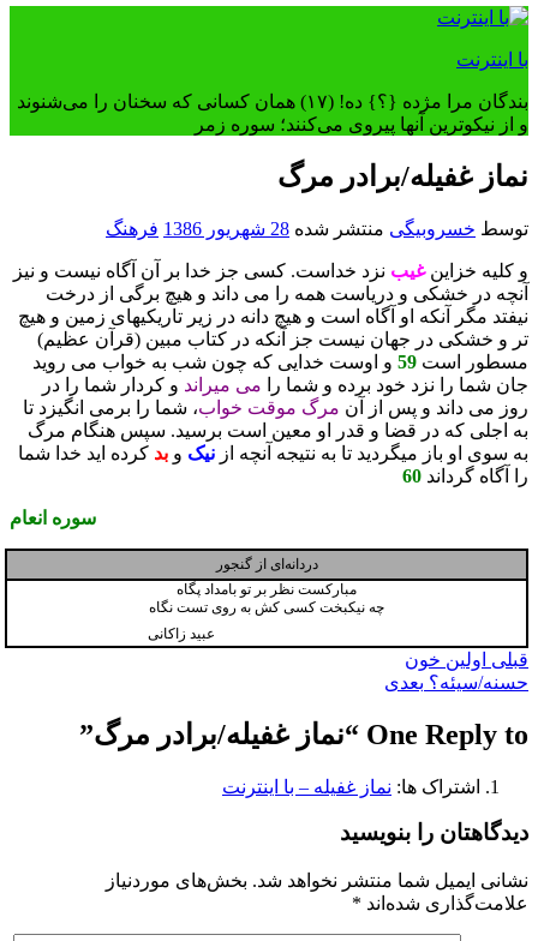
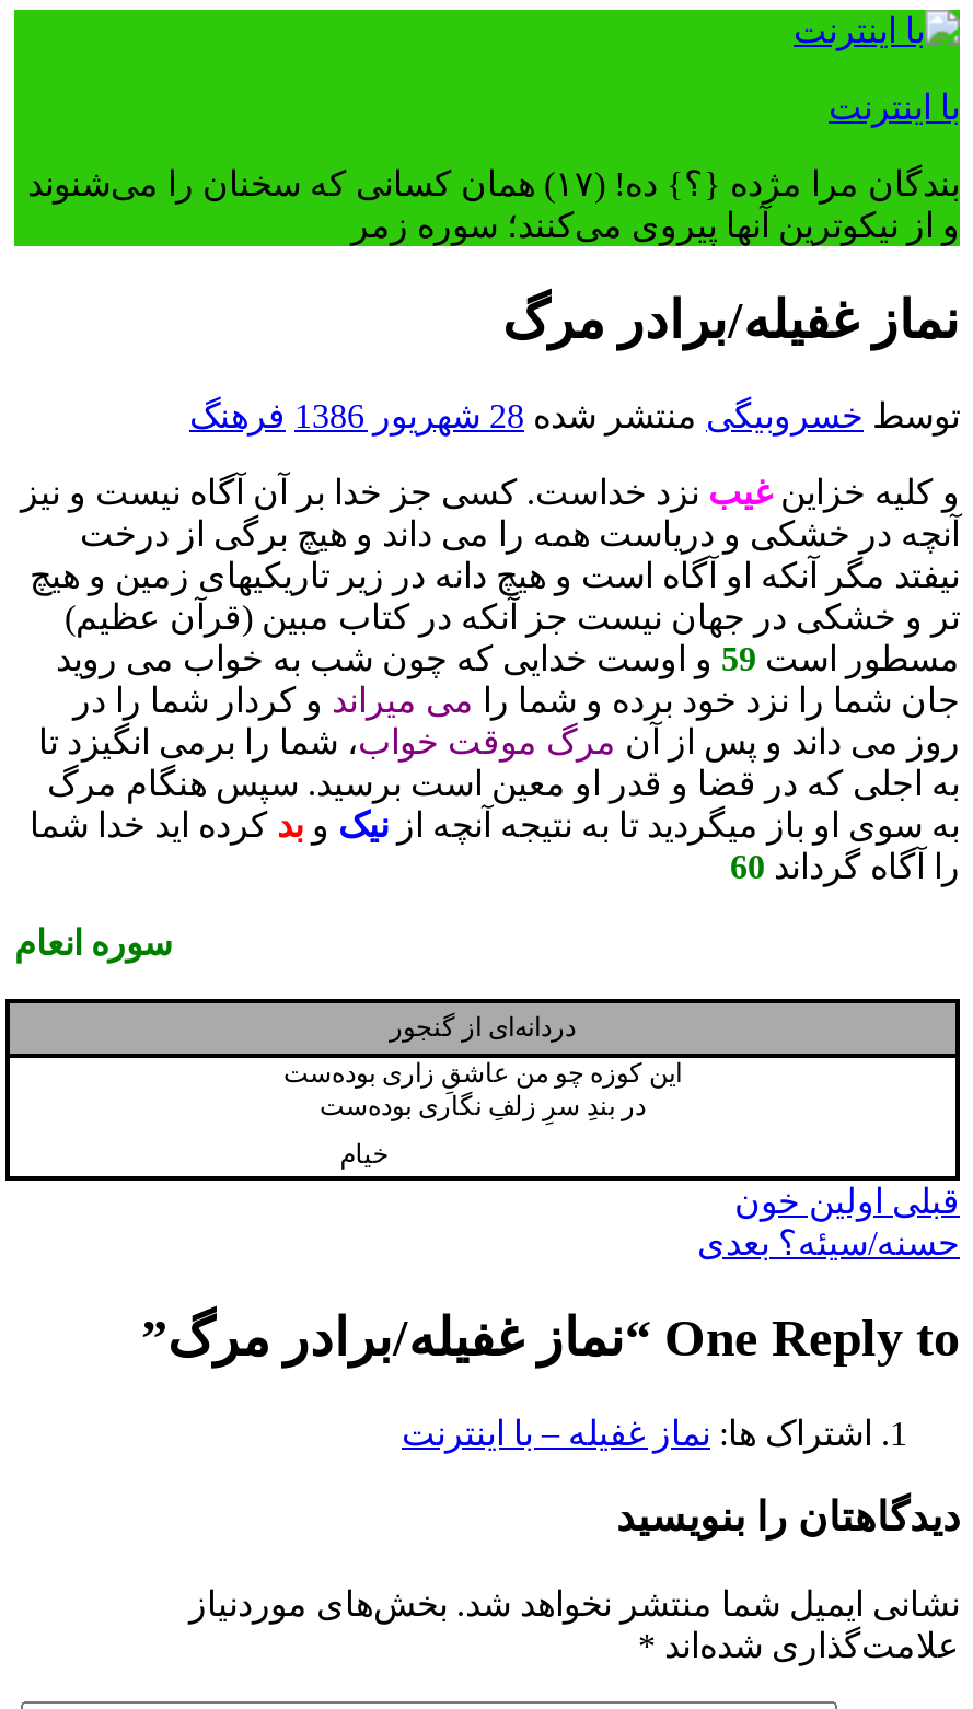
[149,581,384,615] مبارکست نظر بر تو بامداد پگاه | چه نیکبخت کسی کش به روی تست نگاه -> [283,1058,682,1121] این کوزه چو من عاشقِ زاری بوده‌ست | در بندِ سرِ زلفِ نگاری بوده‌ست
[147,625,215,642] عبید زاکانی -> [340,1139,388,1169] خیام

